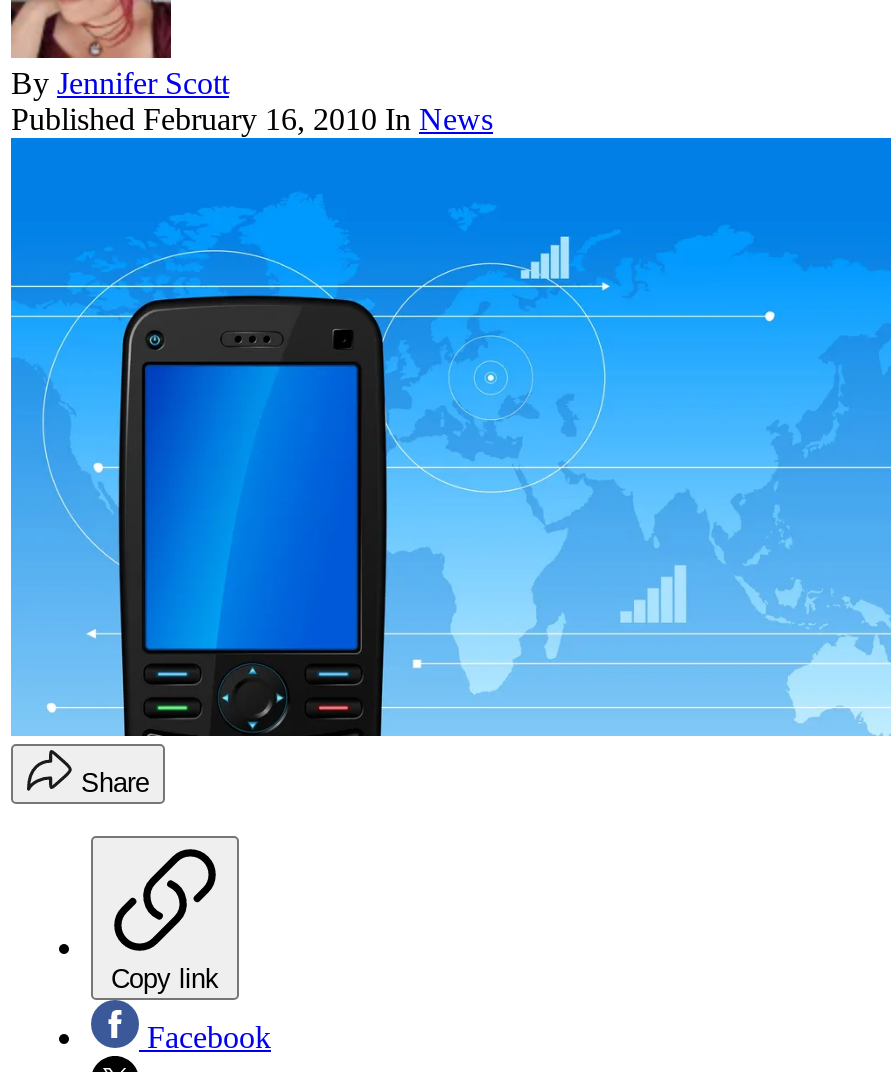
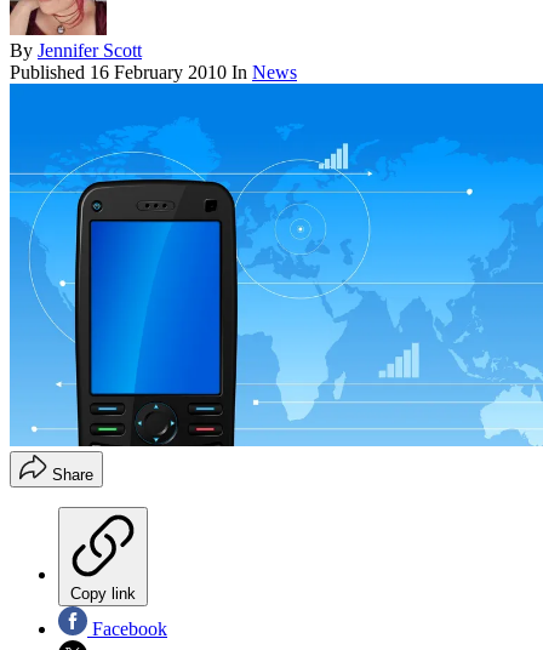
[11,103,493,137] Published February 16, 2010 In News -> [10,62,297,83] Published 16 February 2010 In News

